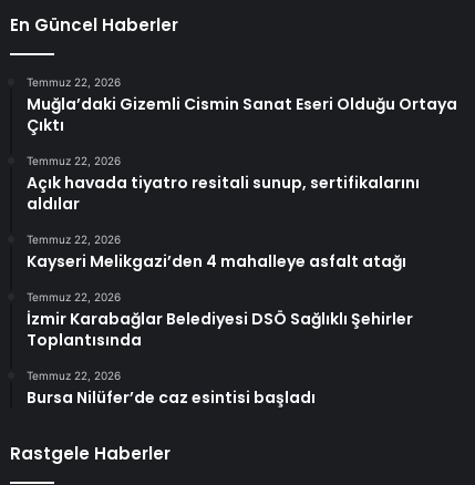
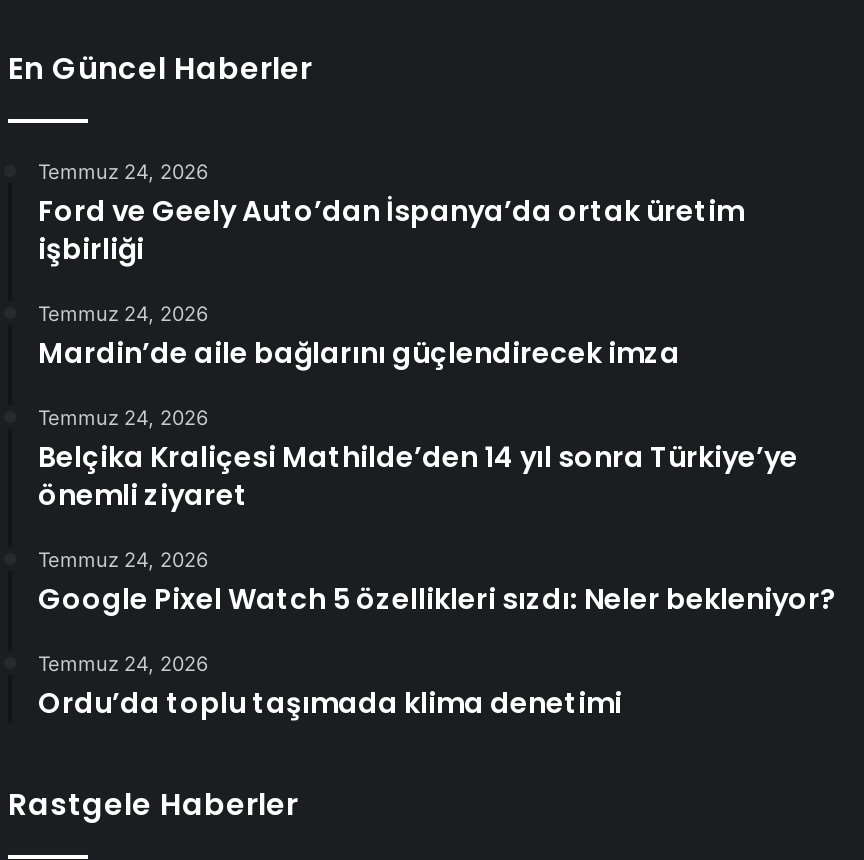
[27,75,457,136] Temmuz 22, 2026 | Muğla’daki Gizemli Cismin Sanat Eseri Olduğu Ortaya | Çıktı -> [38,158,744,268] Temmuz 24, 2026 | Ford ve Geely Auto’dan İspanya’da ortak üretim | işbirliği
[27,154,420,215] Temmuz 22, 2026 | Açık havada tiyatro resitali sunup, sertifikalarını | aldılar -> [38,300,680,372] Temmuz 24, 2026 | Mardin’de aile bağlarını güçlendirecek imza
[27,232,406,272] Temmuz 22, 2026 | Kayseri Melikgazi’den 4 mahalleye asfalt atağı -> [38,404,798,514] Temmuz 24, 2026 | Belçika Kraliçesi Mathilde’den 14 yıl sonra Türkiye’ye | önemli ziyaret
[27,290,413,351] Temmuz 22, 2026 | İzmir Karabağlar Belediyesi DSÖ Sağlıklı Şehirler | Toplantısında -> [38,546,836,618] Temmuz 24, 2026 | Google Pixel Watch 5 özellikleri sızdı: Neler bekleniyor?
[27,369,316,408] Temmuz 22, 2026 | Bursa Nilüfer’de caz esintisi başladı -> [38,650,622,722] Temmuz 24, 2026 | Ordu’da toplu taşımada klima denetimi

